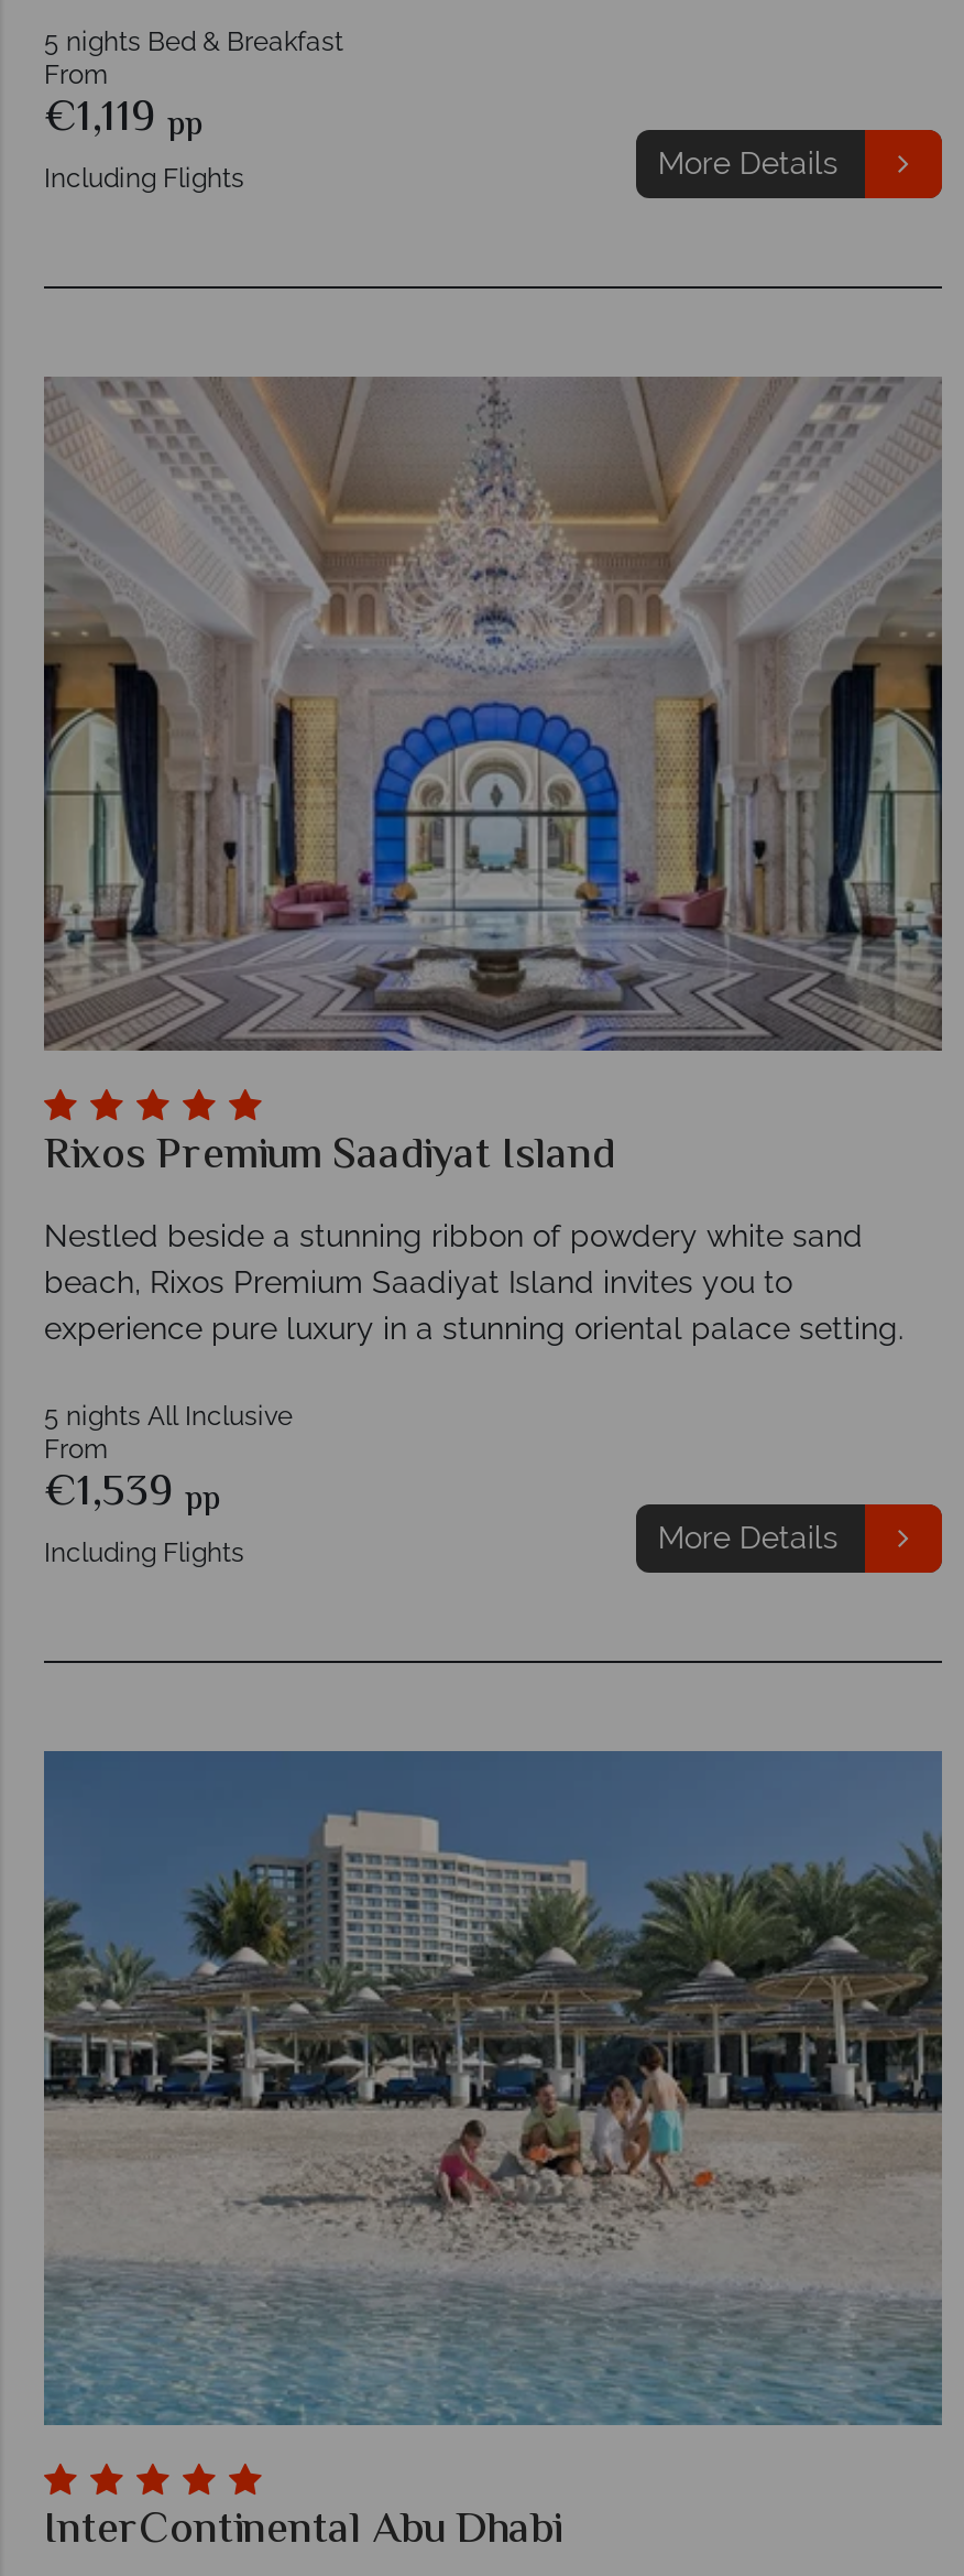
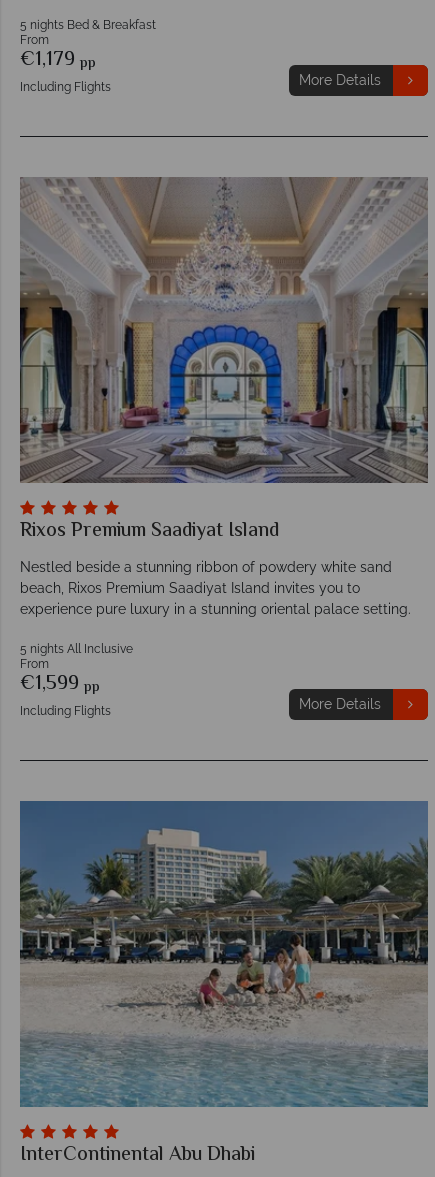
[44,85,202,153] €1,119 pp -> [20,45,96,76] €1,179 pp
[44,1459,220,1528] €1,539 pp -> [20,669,100,700] €1,599 pp

